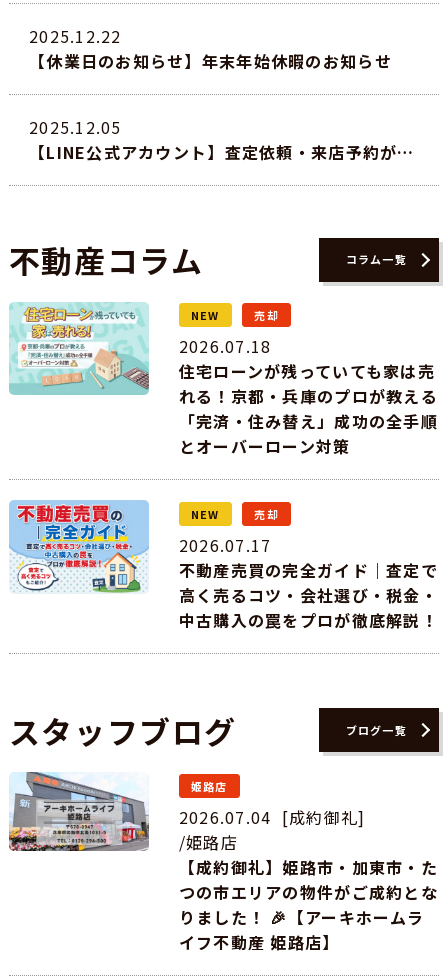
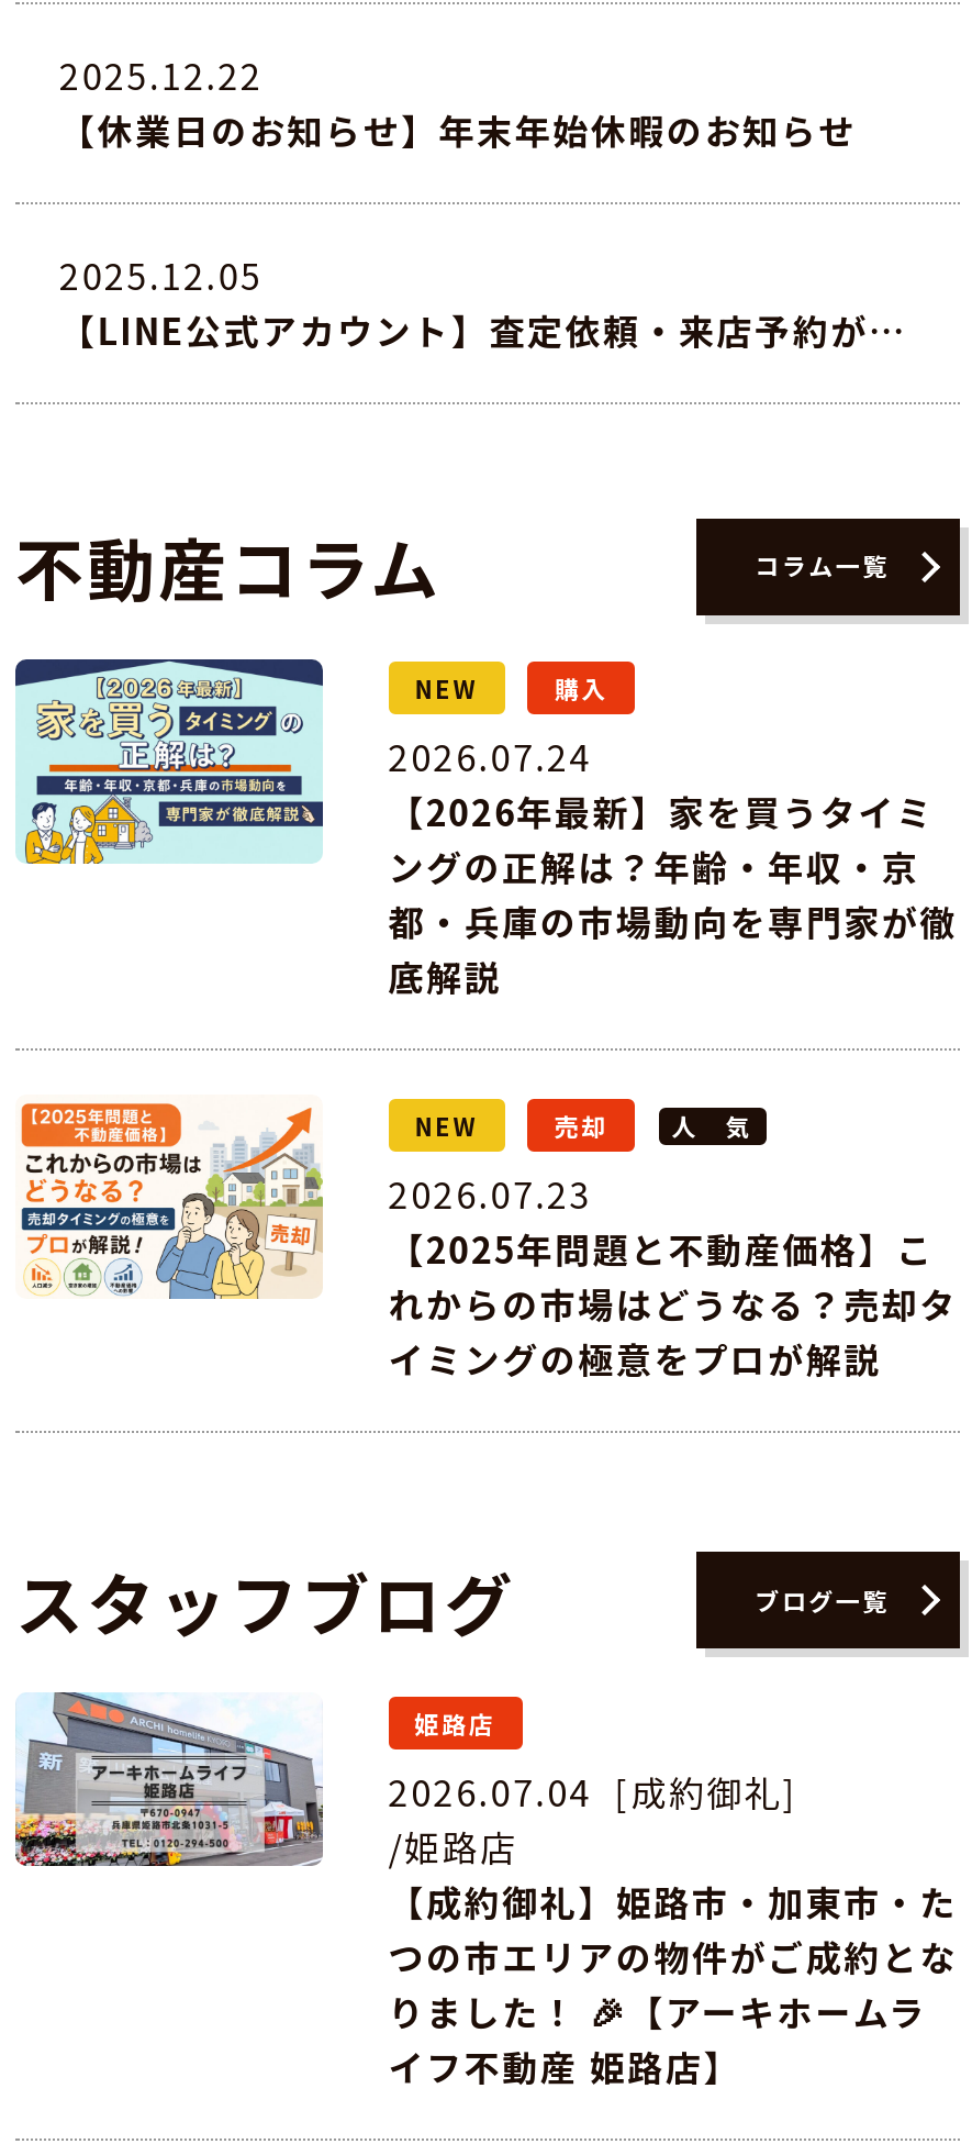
[9,302,438,458] [image] | 2026.07.18 | 住宅ローンが残っていても家は売 | れる！京都・兵庫のプロが教える | 「完済・住み替え」成功の全手順 | とオーバーローン対策 -> [13,657,958,1003] [image] | 2026.07.24 | 【2026年最新】家を買うタイミ | ングの正解は？年齢・年収・京 | 都・兵庫の市場動向を専門家が徹 | 底解説
[254,307,279,323] 売却 -> [554,670,608,705] 購入
[8,500,438,632] [image] | 2026.07.17 | 不動産売買の完全ガイド｜査定で | 高く売るコツ・会社選び・税金・ | 中古購入の罠をプロが徹底解説！ -> [18,1097,958,1385] [image] | 人 気 | 2026.07.23 | 【2025年問題と不動産価格】こ | れからの市場はどうなる？売却タ | イミングの極意をプロが解説

